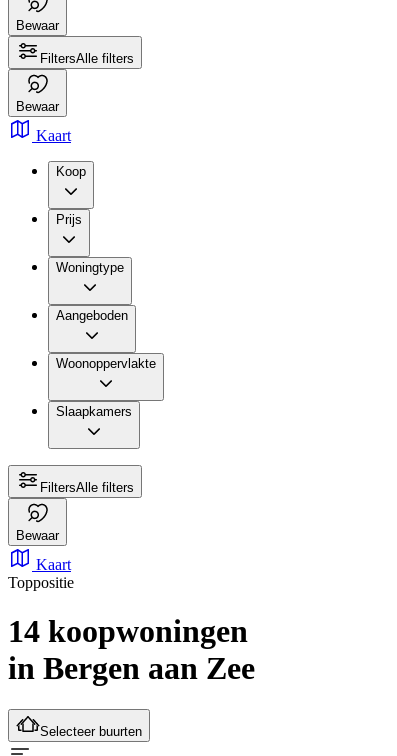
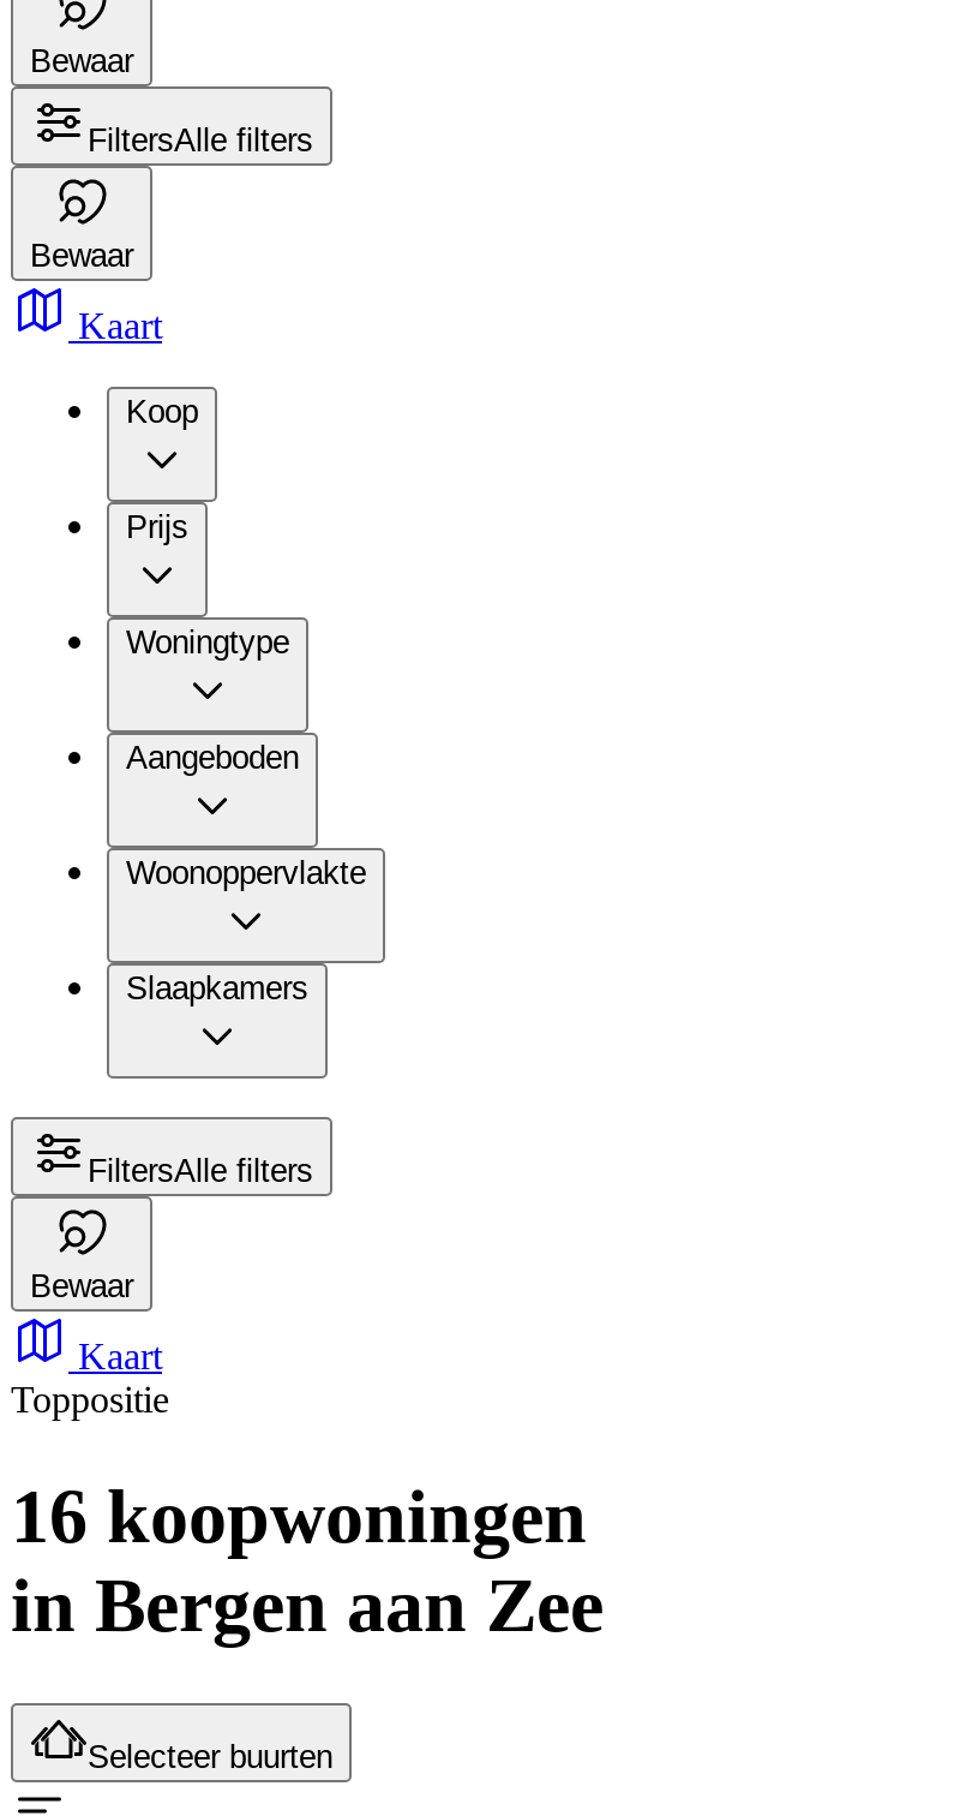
[8,613,248,649] 14 koopwoningen -> [11,1473,587,1559] 16 koopwoningen

